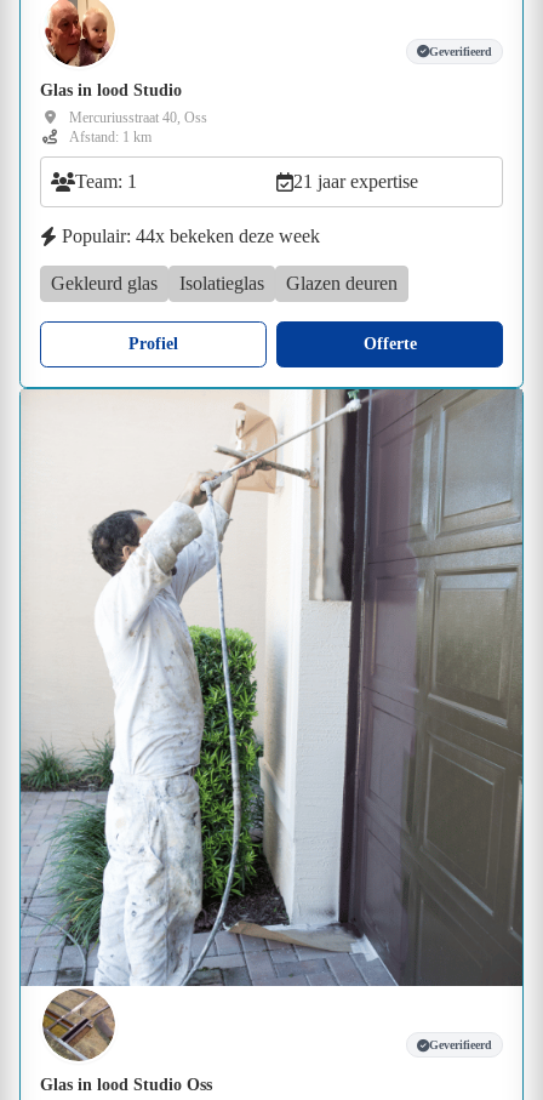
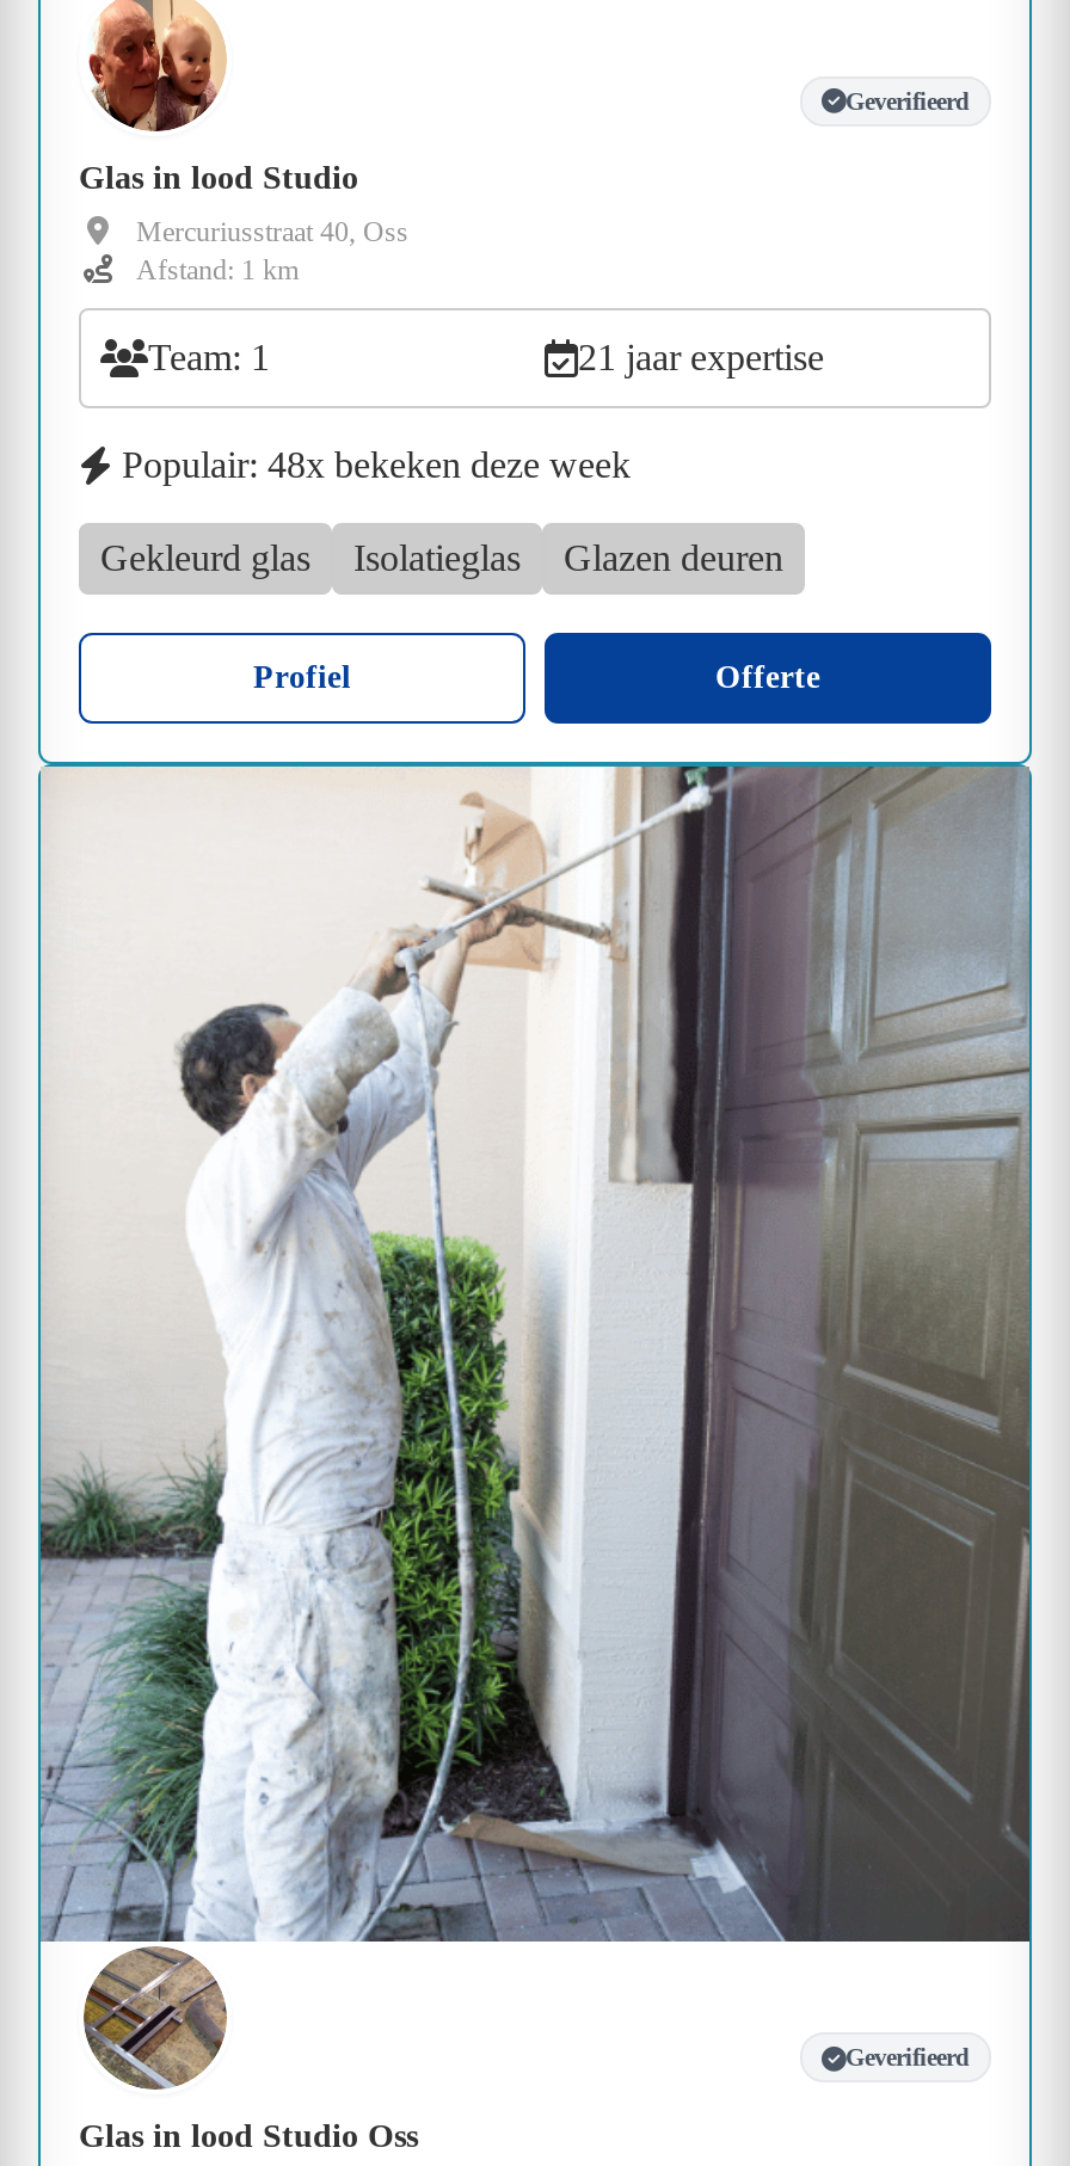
[62,226,320,246] Populair: 44x bekeken deze week -> [122,444,631,485] Populair: 48x bekeken deze week

